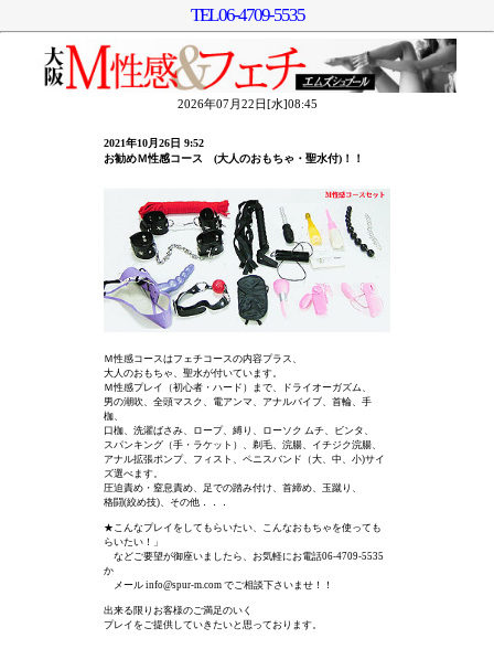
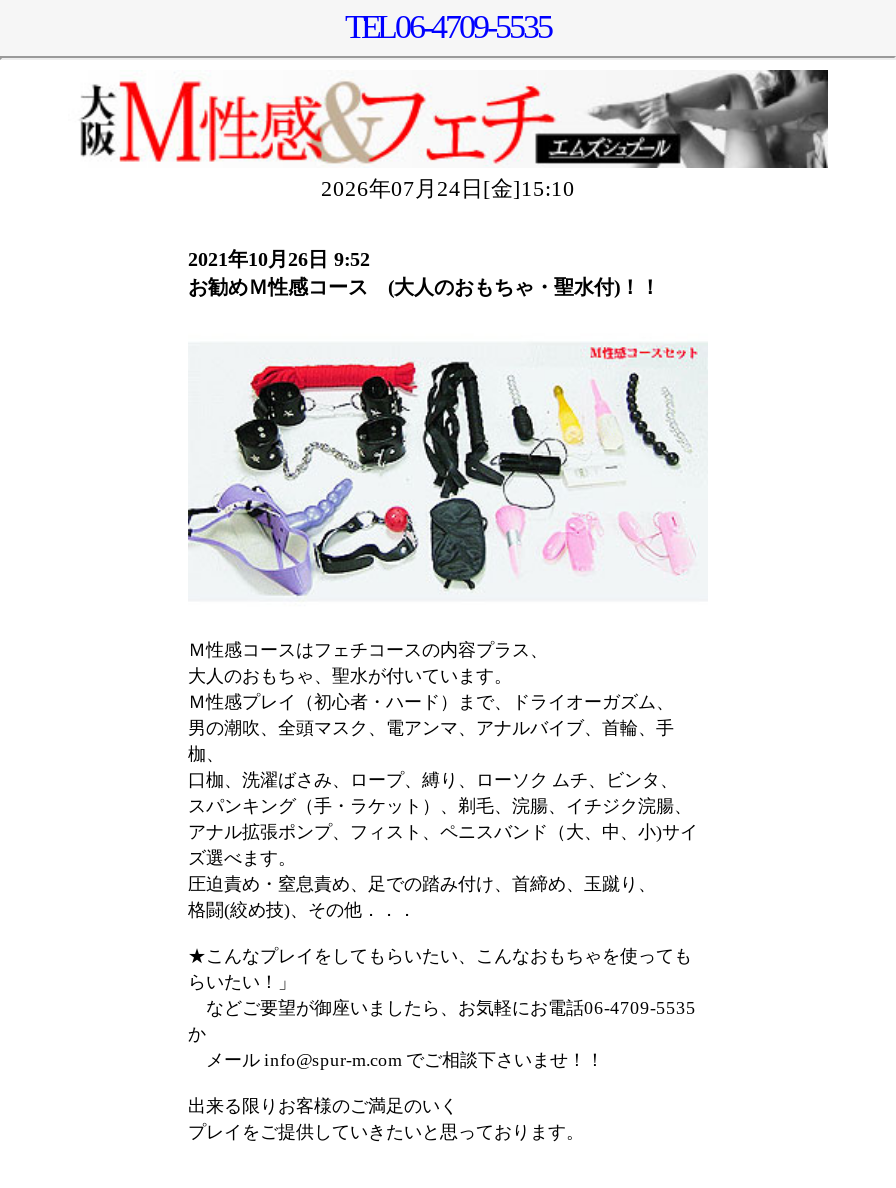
[177,97,317,110] 2026年07月22日[水]08:45 -> [321,175,575,199] 2026年07月24日[金]15:10

